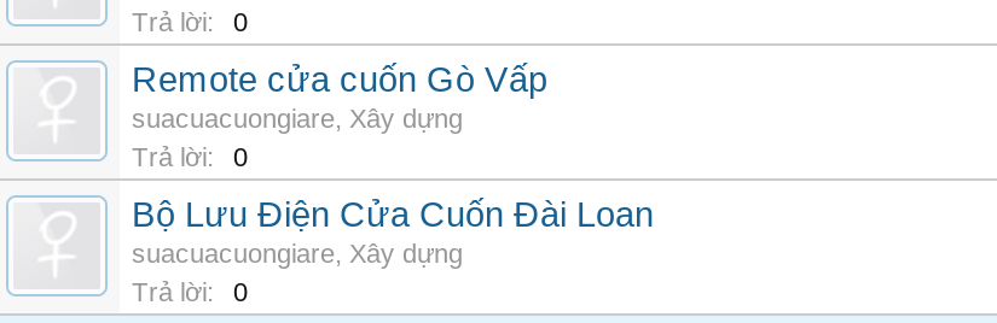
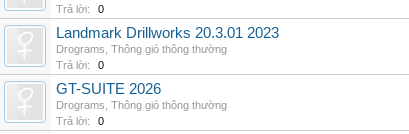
[132,60,547,133] Remote cửa cuốn Gò Vấp | suacuacuongiare, Xây dựng -> [56,25,279,55] Landmark Drillworks 20.3.01 2023 | Drograms, Thông gió thông thường
[132,195,654,268] Bộ Lưu Điện Cửa Cuốn Đài Loan | suacuacuongiare, Xây dựng -> [56,81,227,111] GT-SUITE 2026 | Drograms, Thông gió thông thường

